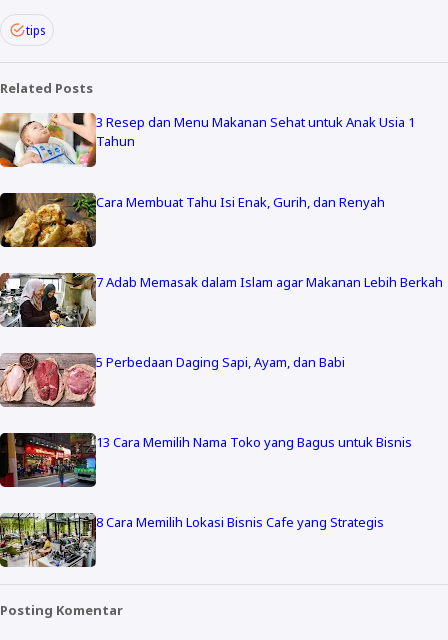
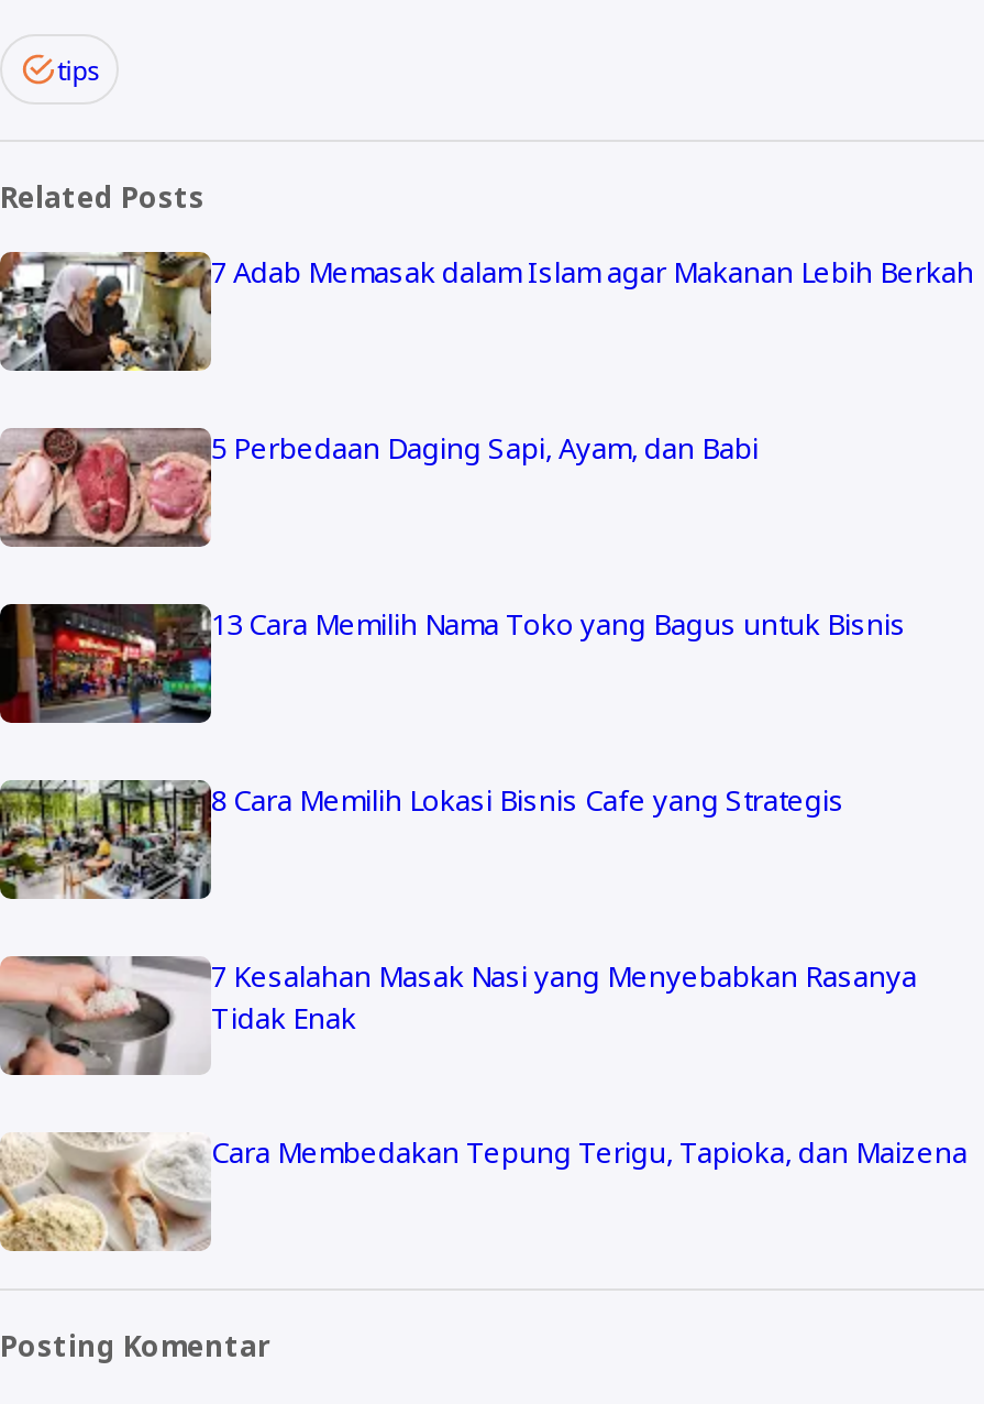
[3,112,415,211] [image] | 3 Resep dan Menu Makanan Sehat untuk Anak Usia 1 | Tahun | Cara Membuat Tahu Isi Enak, Gurih, dan Renyah -> none
[3,192,97,248] [image] -> none
moved [0,271,443,531] -> [0,248,974,820]: [image] | 7 Adab Memasak dalam Islam agar Makanan Lebih Berkah | 13 Cara Memilih Nama Toko yang Bagus untuk Bisnis | 8 Cara Memilih Lokasi Bisnis Cafe yang Strategis
moved [0,511,97,569] -> [0,776,213,903]: [image]
none -> [7,956,968,1172] [image] | 7 Kesalahan Masak Nasi yang Menyebabkan Rasanya | Tidak Enak | Cara Membedakan Tepung Terigu, Tapioka, dan Maizena
none -> [7,1132,209,1253] [image]

